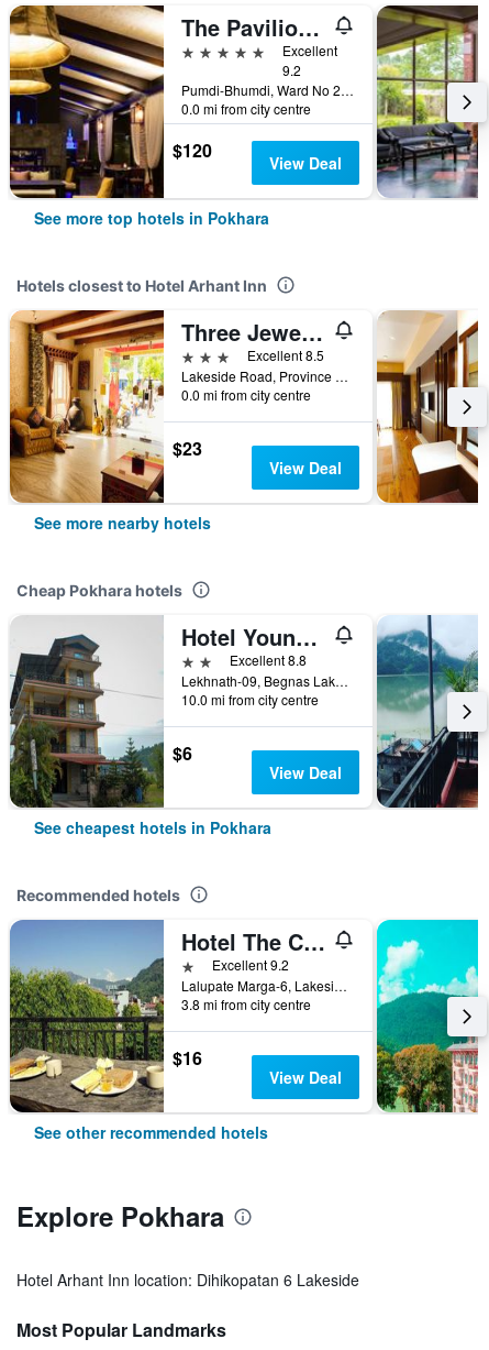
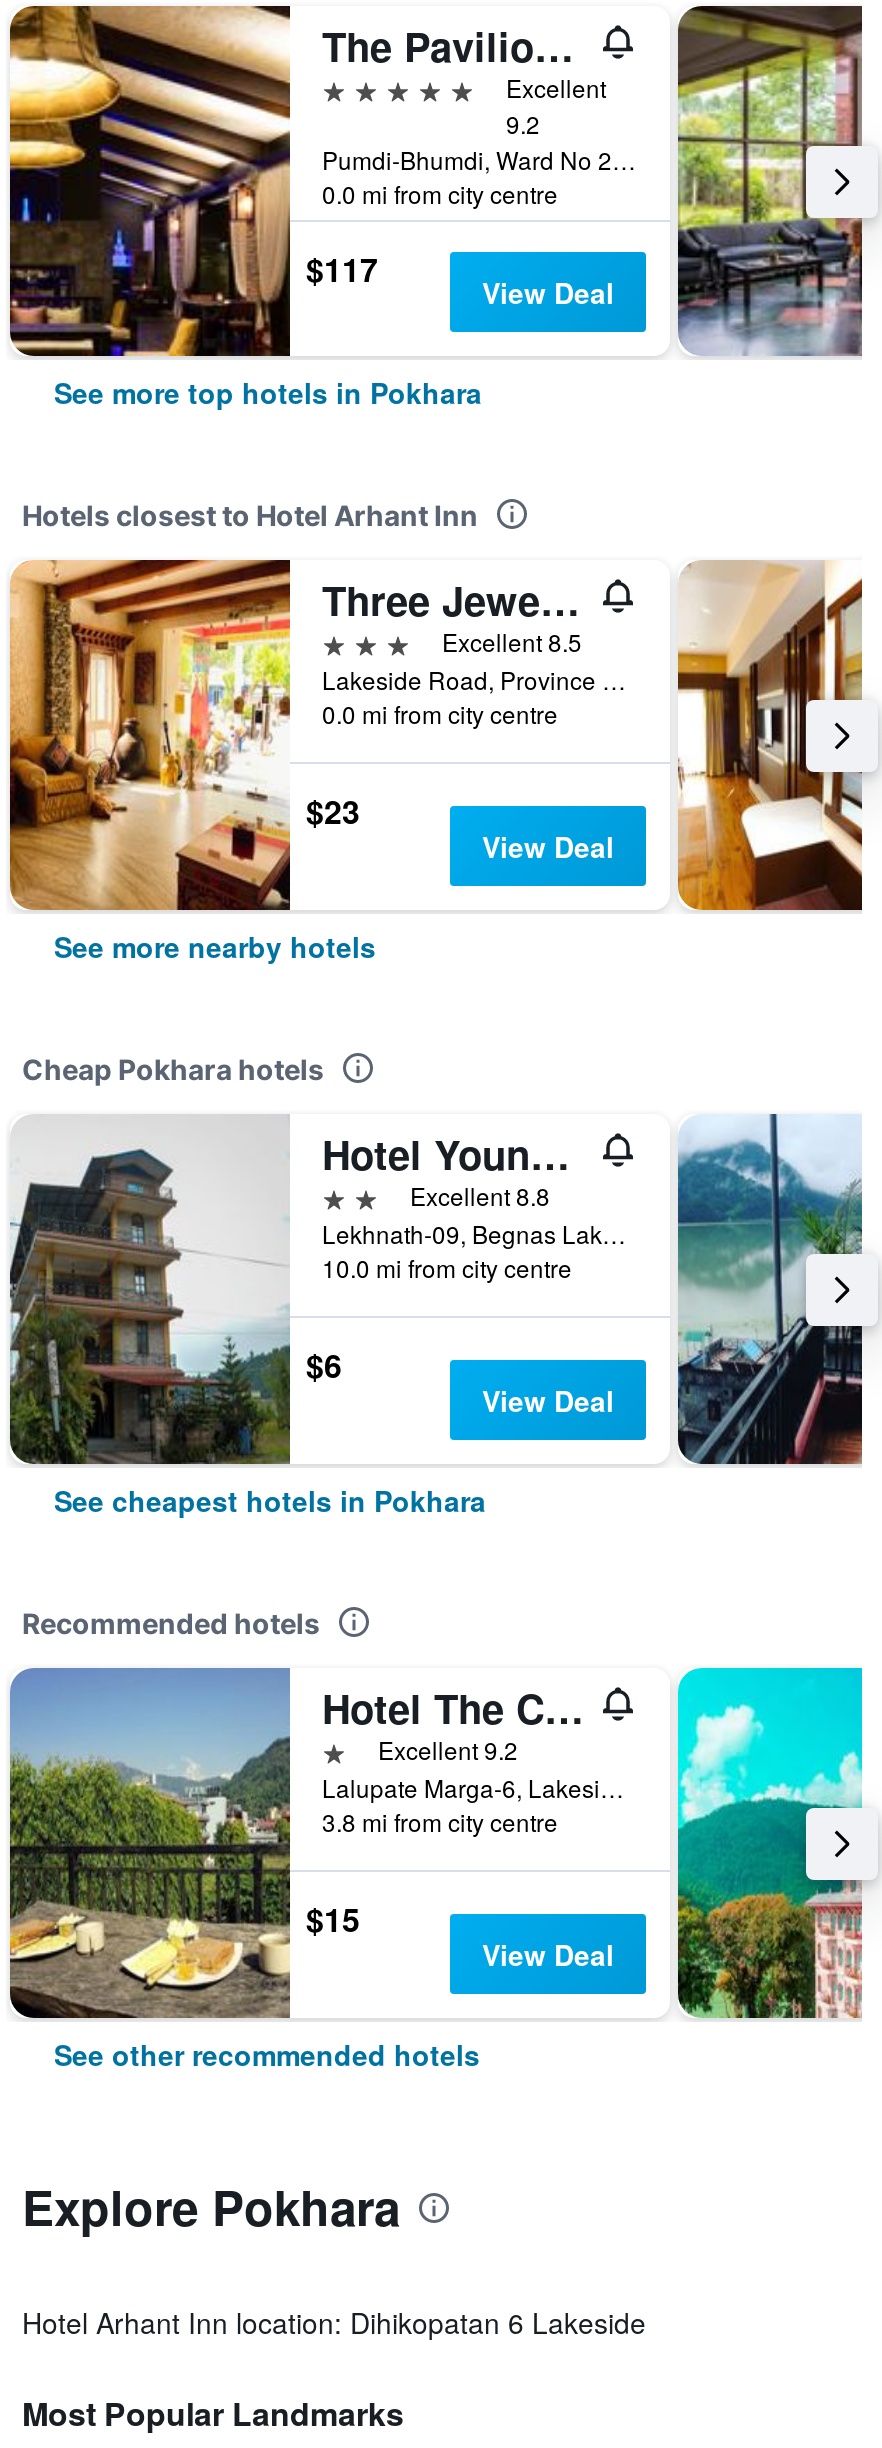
[173,138,212,163] $120 -> [306,246,378,292] $117
[173,1046,202,1071] $16 -> [306,1897,360,1943] $15

